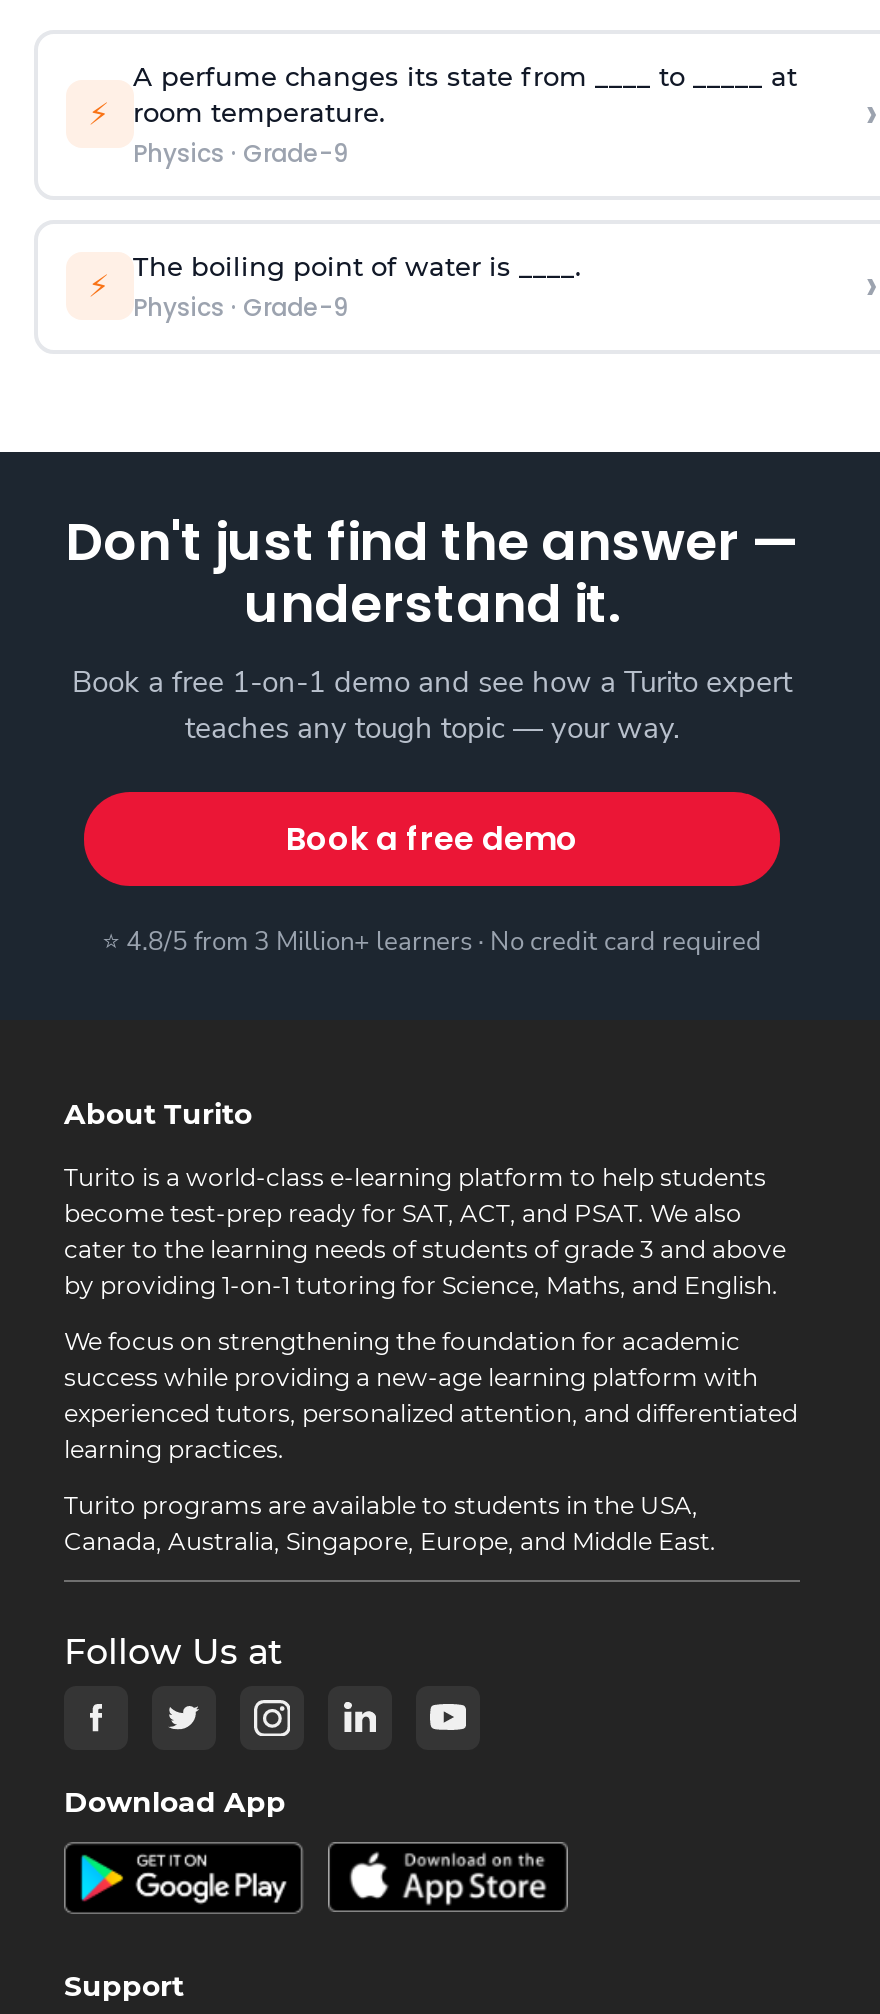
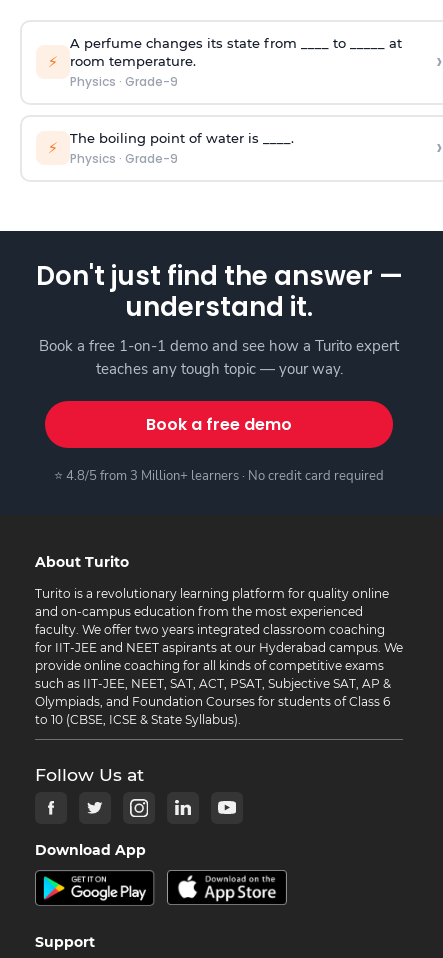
[64,1162,798,1556] Turito is a world-class e-learning platform to help students | become test-prep ready for SAT, ACT, and PSAT. We also | cater to the learning needs of students of grade 3 and above | by providing 1-on-1 tutoring for Science, Maths, and English. | We focus on strengthening the foundation for academic | success while providing a new-age learning platform with | experienced tutors, personalized attention, and differentiated | learning practices. | Turito programs are available to students in the USA, | Canada, Australia, Singapore, Europe, and Middle East. -> [35,586,403,727] Turito is a revolutionary learning platform for quality online | and on-campus education from the most experienced | faculty. We offer two years integrated classroom coaching | for IIT-JEE and NEET aspirants at our Hyderabad campus. We | provide online coaching for all kinds of competitive exams | such as IIT-JEE, NEET, SAT, ACT, PSAT, Subjective SAT, AP & | Olympiads, and Foundation Courses for students of Class 6 | to 10 (CBSE, ICSE & State Syllabus).

